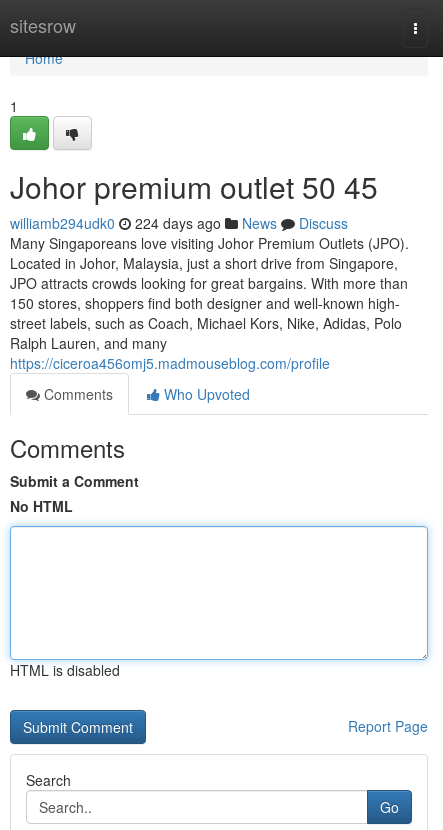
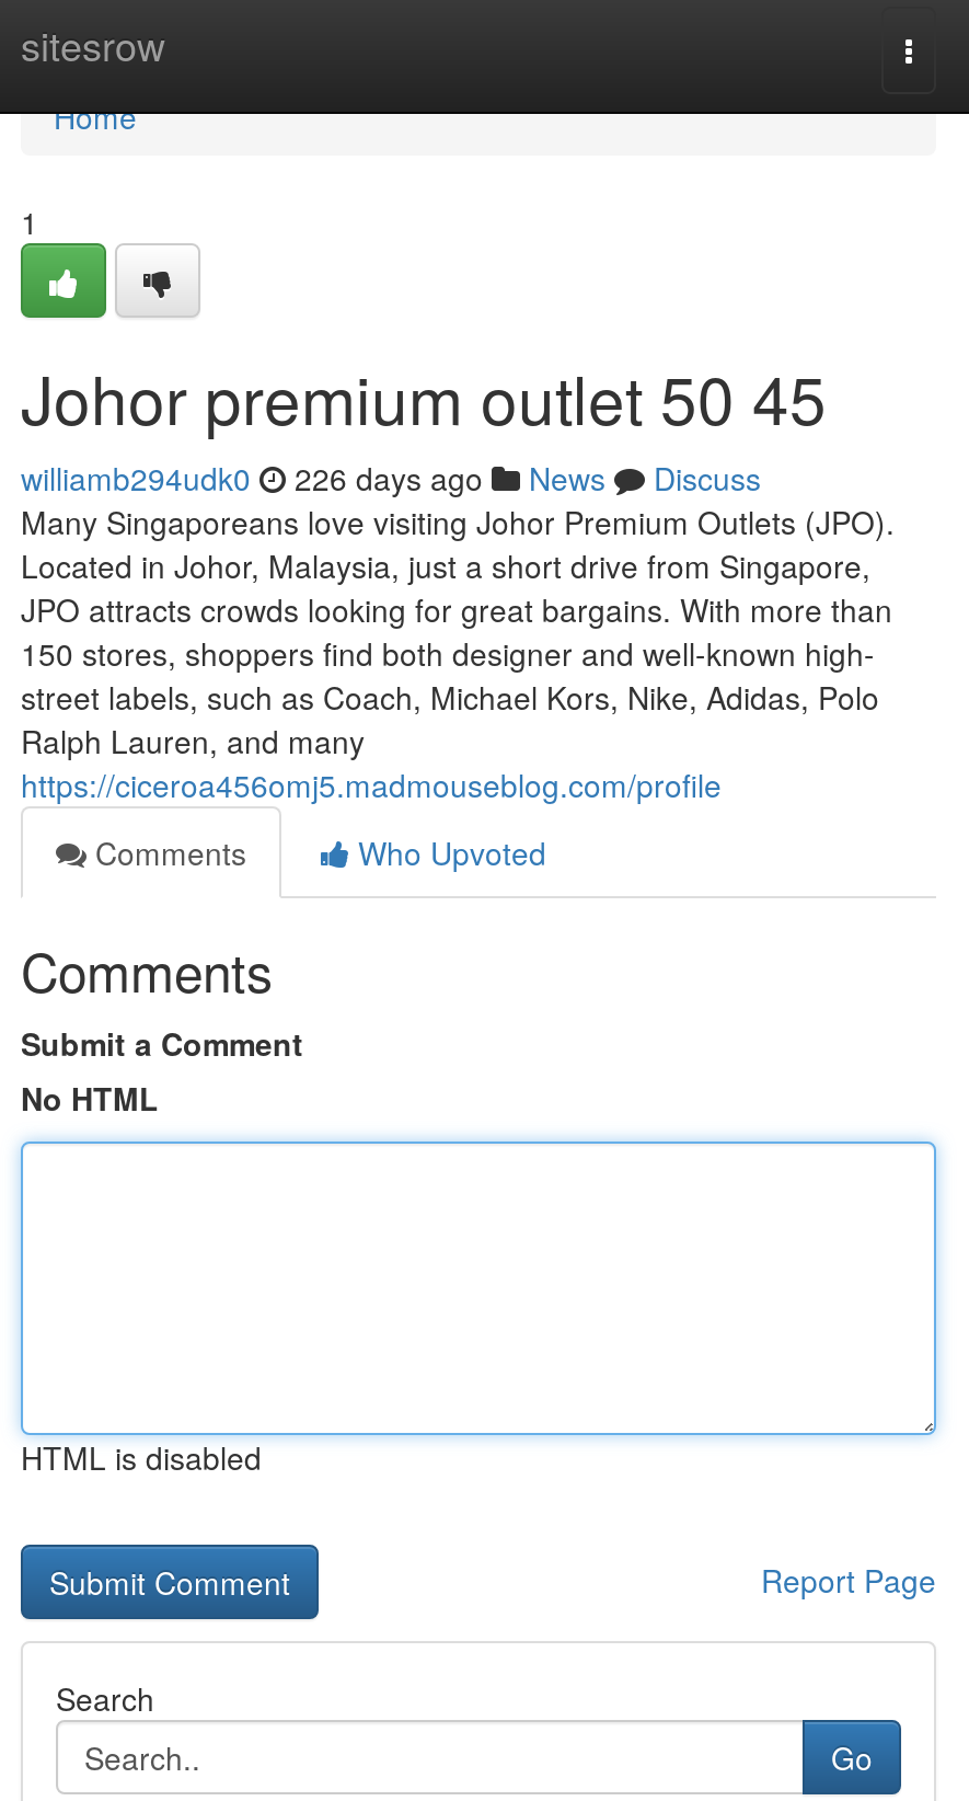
[10,213,348,233] williamb294udk0 224 days ago News Discuss -> [21,456,761,500] williamb294udk0 226 days ago News Discuss

